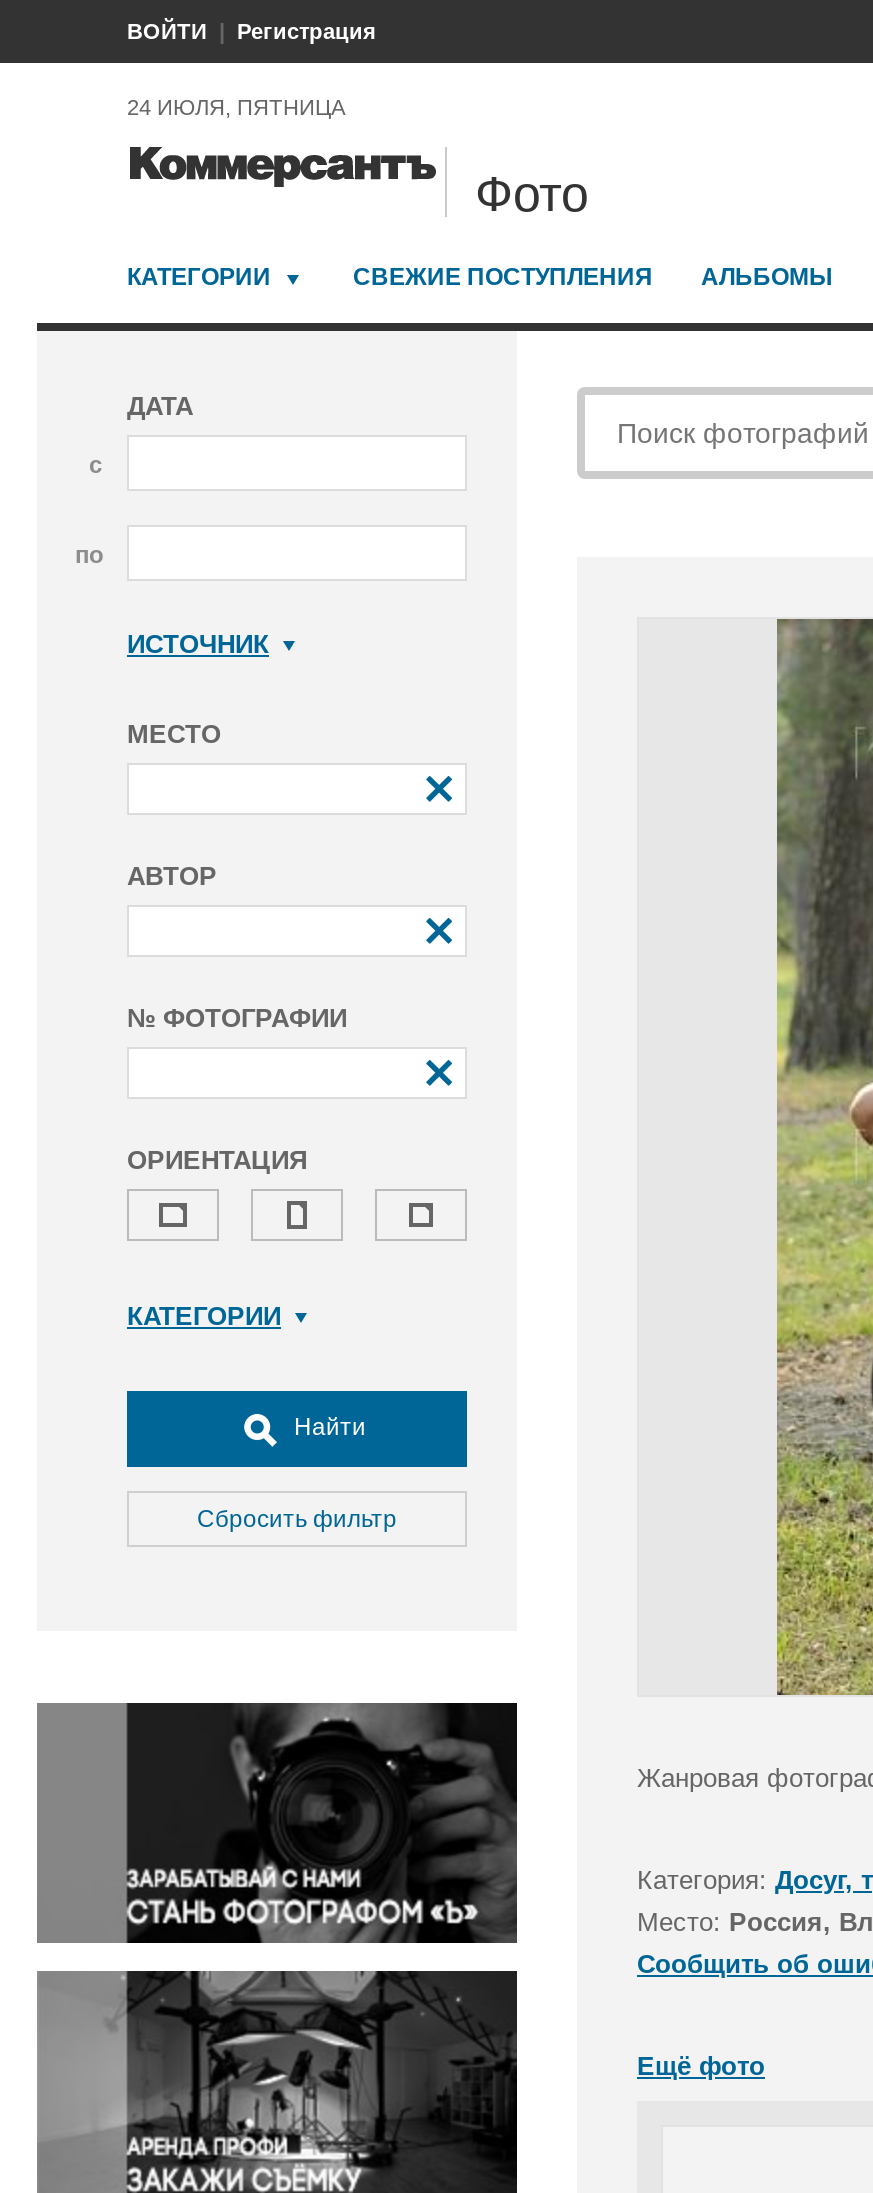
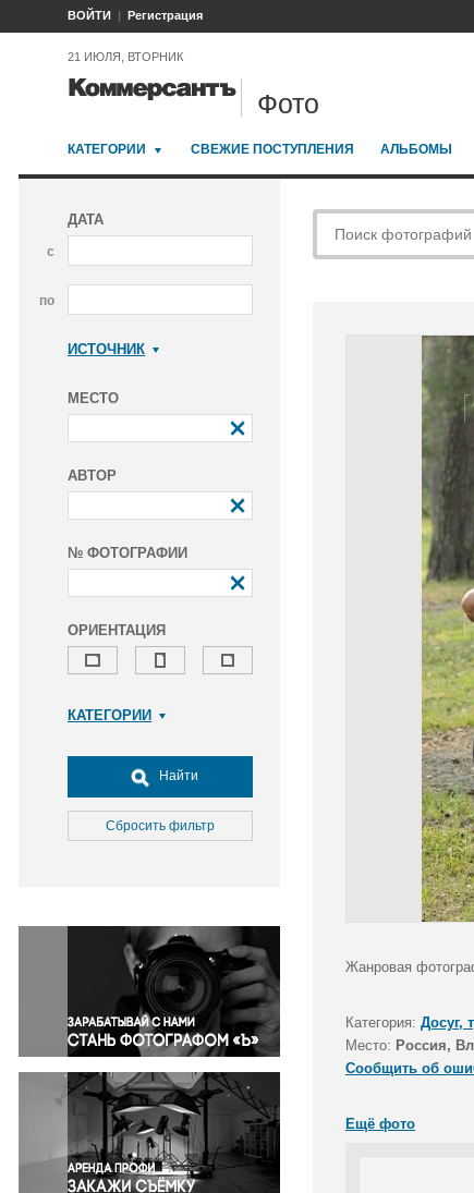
[127,95,345,119] 24 ИЮЛЯ, ПЯТНИЦА -> [68,50,183,63] 21 ИЮЛЯ, ВТОРНИК

